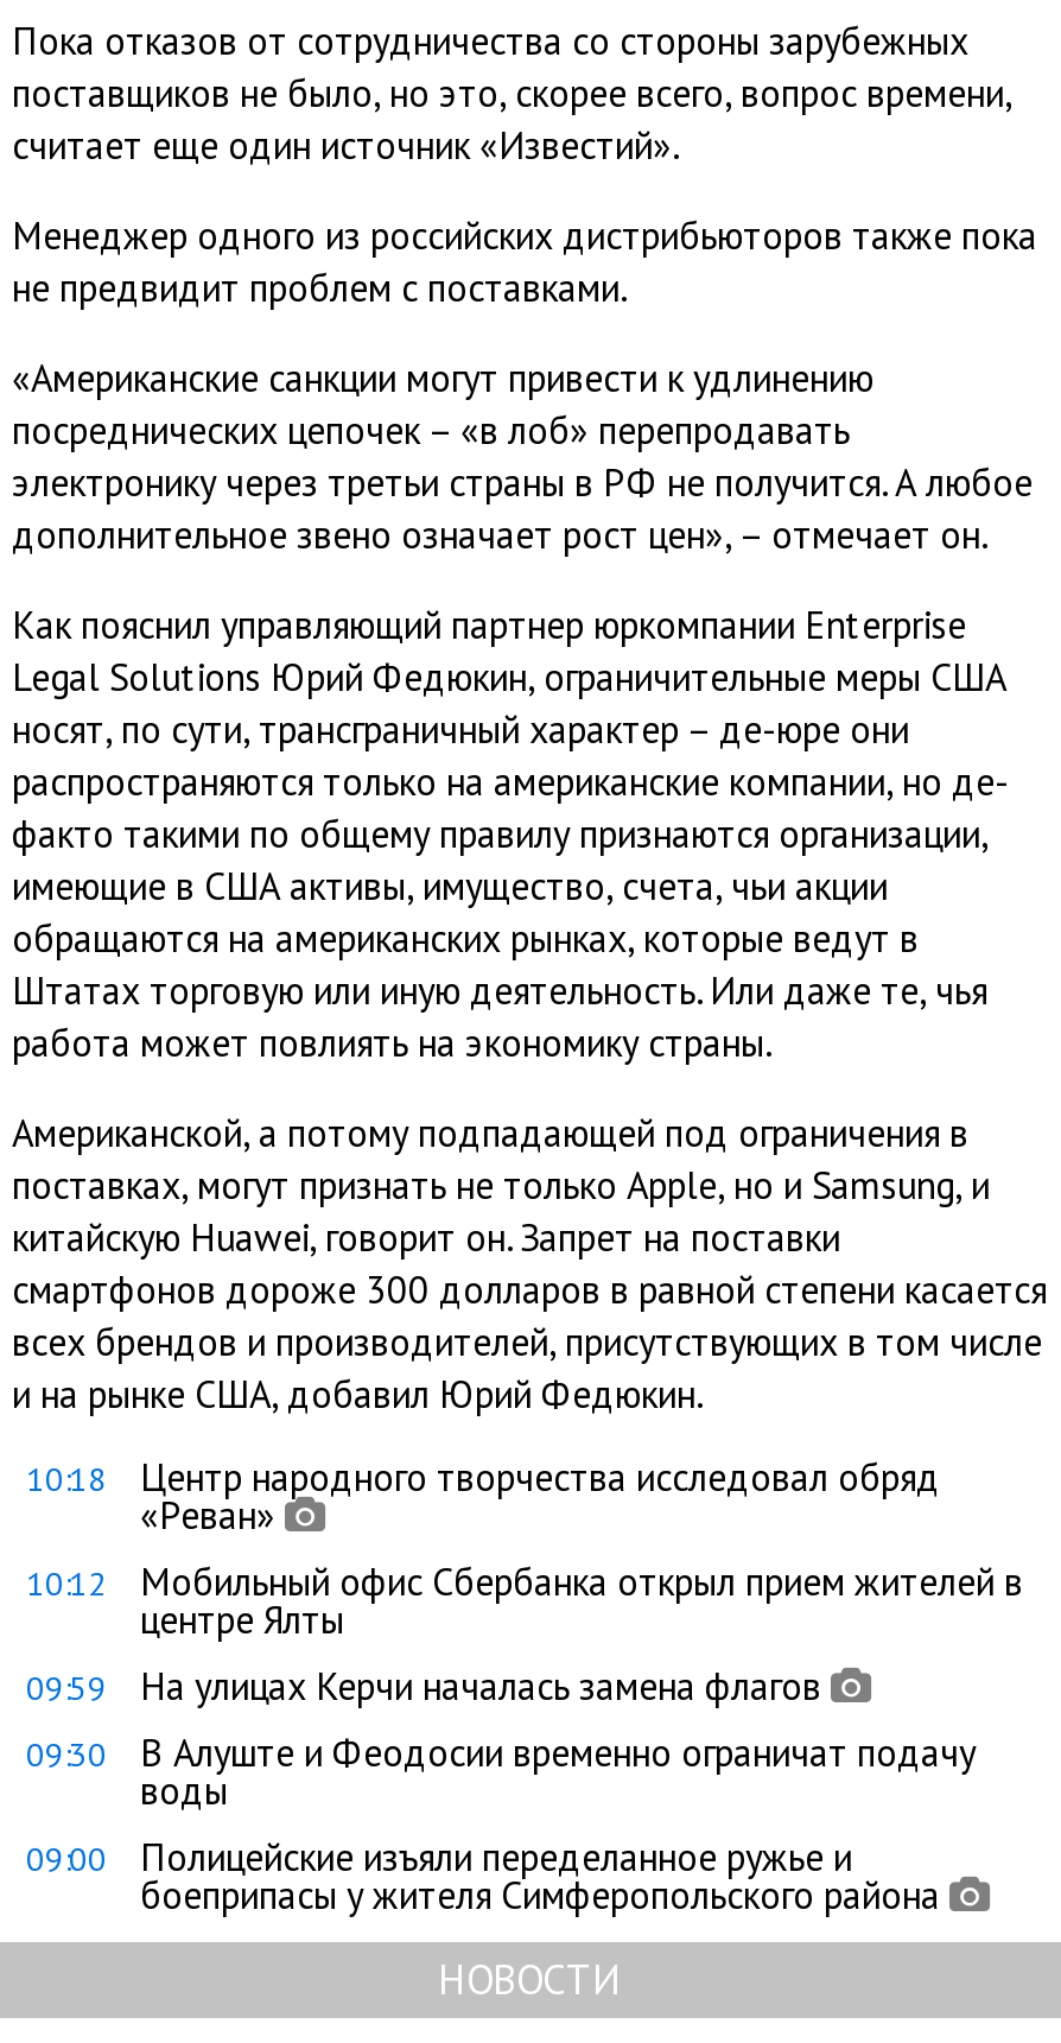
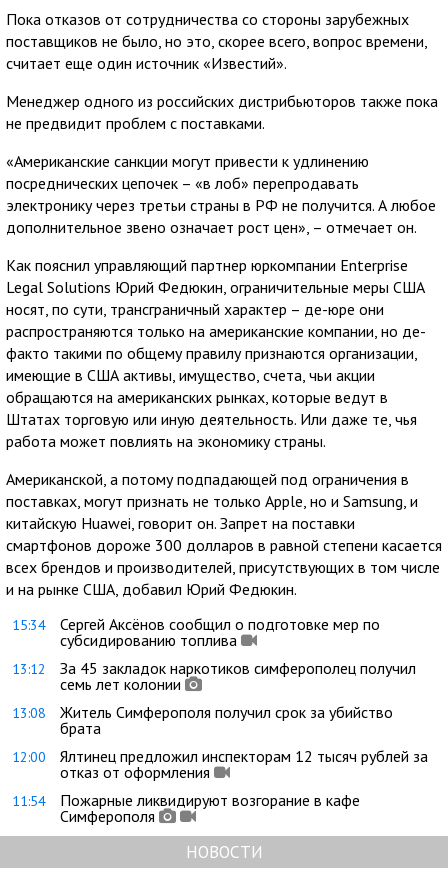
[26,1453,940,1538] 10:18 | Центр народного творчества исследовал обряд | «Реван» -> [12,614,380,650] 15:34 | Сергей Аксёнов сообщил о подготовке мер по | субсидированию топлива
[26,1557,1023,1643] 10:12 | Мобильный офис Сбербанка открыл прием жителей в | центре Ялты -> [12,658,416,694] 13:12 | За 45 закладок наркотиков симферополец получил | семь лет колонии
[26,1662,821,1709] 09:59 | На улицах Керчи началась замена флагов -> [12,702,393,738] 13:08 | Житель Симферополя получил срок за убийство | брата
[26,1728,976,1814] 09:30 | В Алуште и Феодосии временно ограничат подачу | воды -> [12,746,428,782] 12:00 | Ялтинец предложил инспекторам 12 тысяч рублей за | отказ от оформления
[26,1833,949,1918] 09:00 | Полицейские изъяли переделанное ружье и | боеприпасы у жителя Симферопольского района -> [12,790,360,826] 11:54 | Пожарные ликвидируют возгорание в кафе | Симферополя

